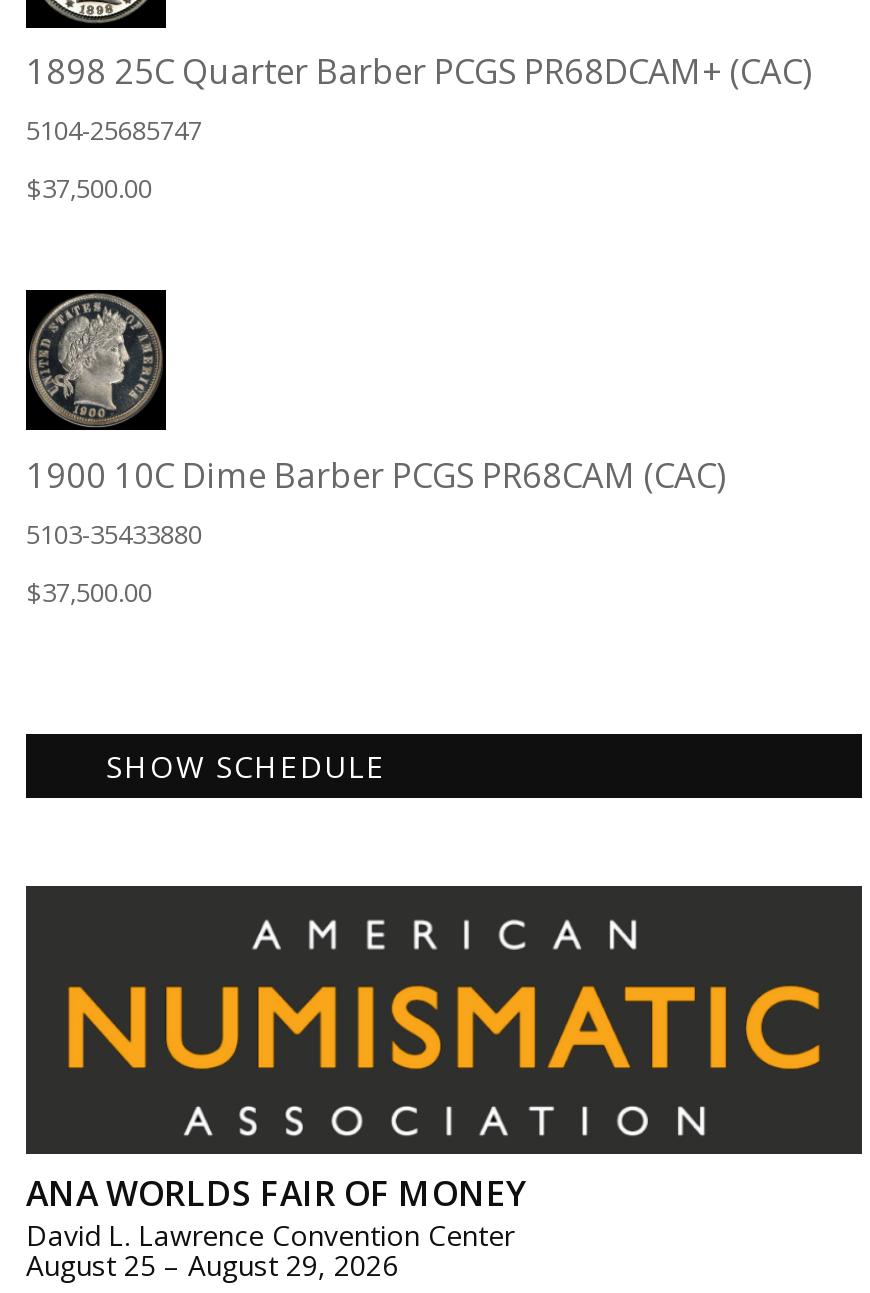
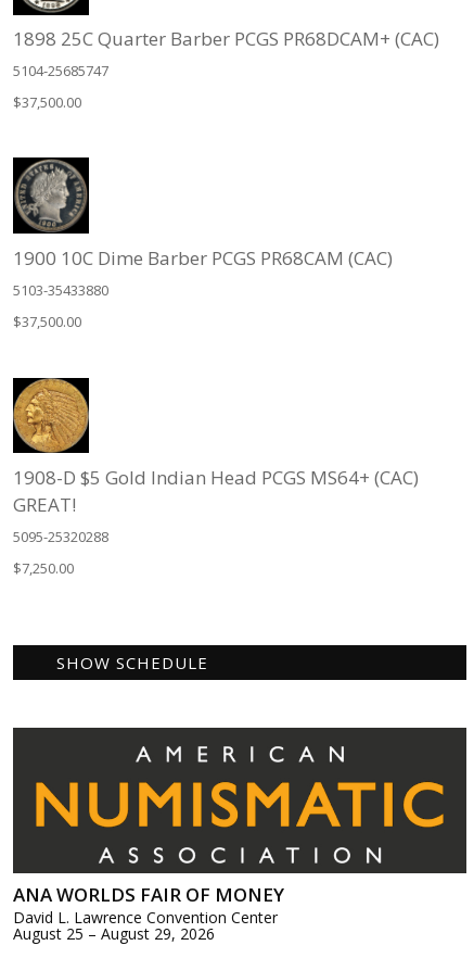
none -> [12,377,419,578] [image] | 1908-D $5 Gold Indian Head PCGS MS64+ (CAC) | GREAT! | 5095-25320288 | $7,250.00

